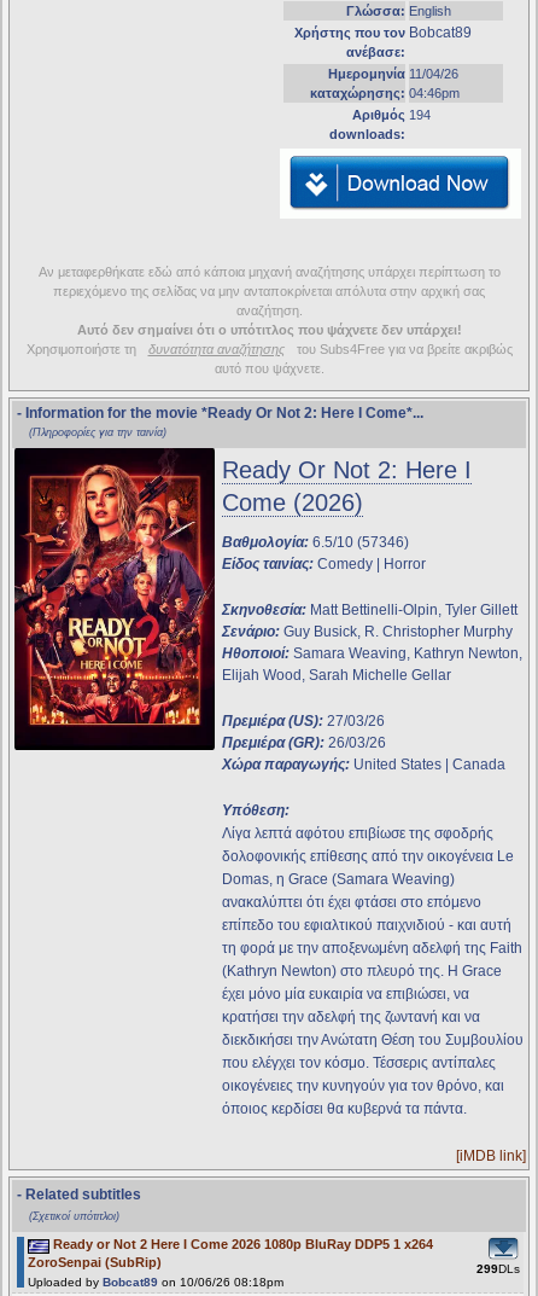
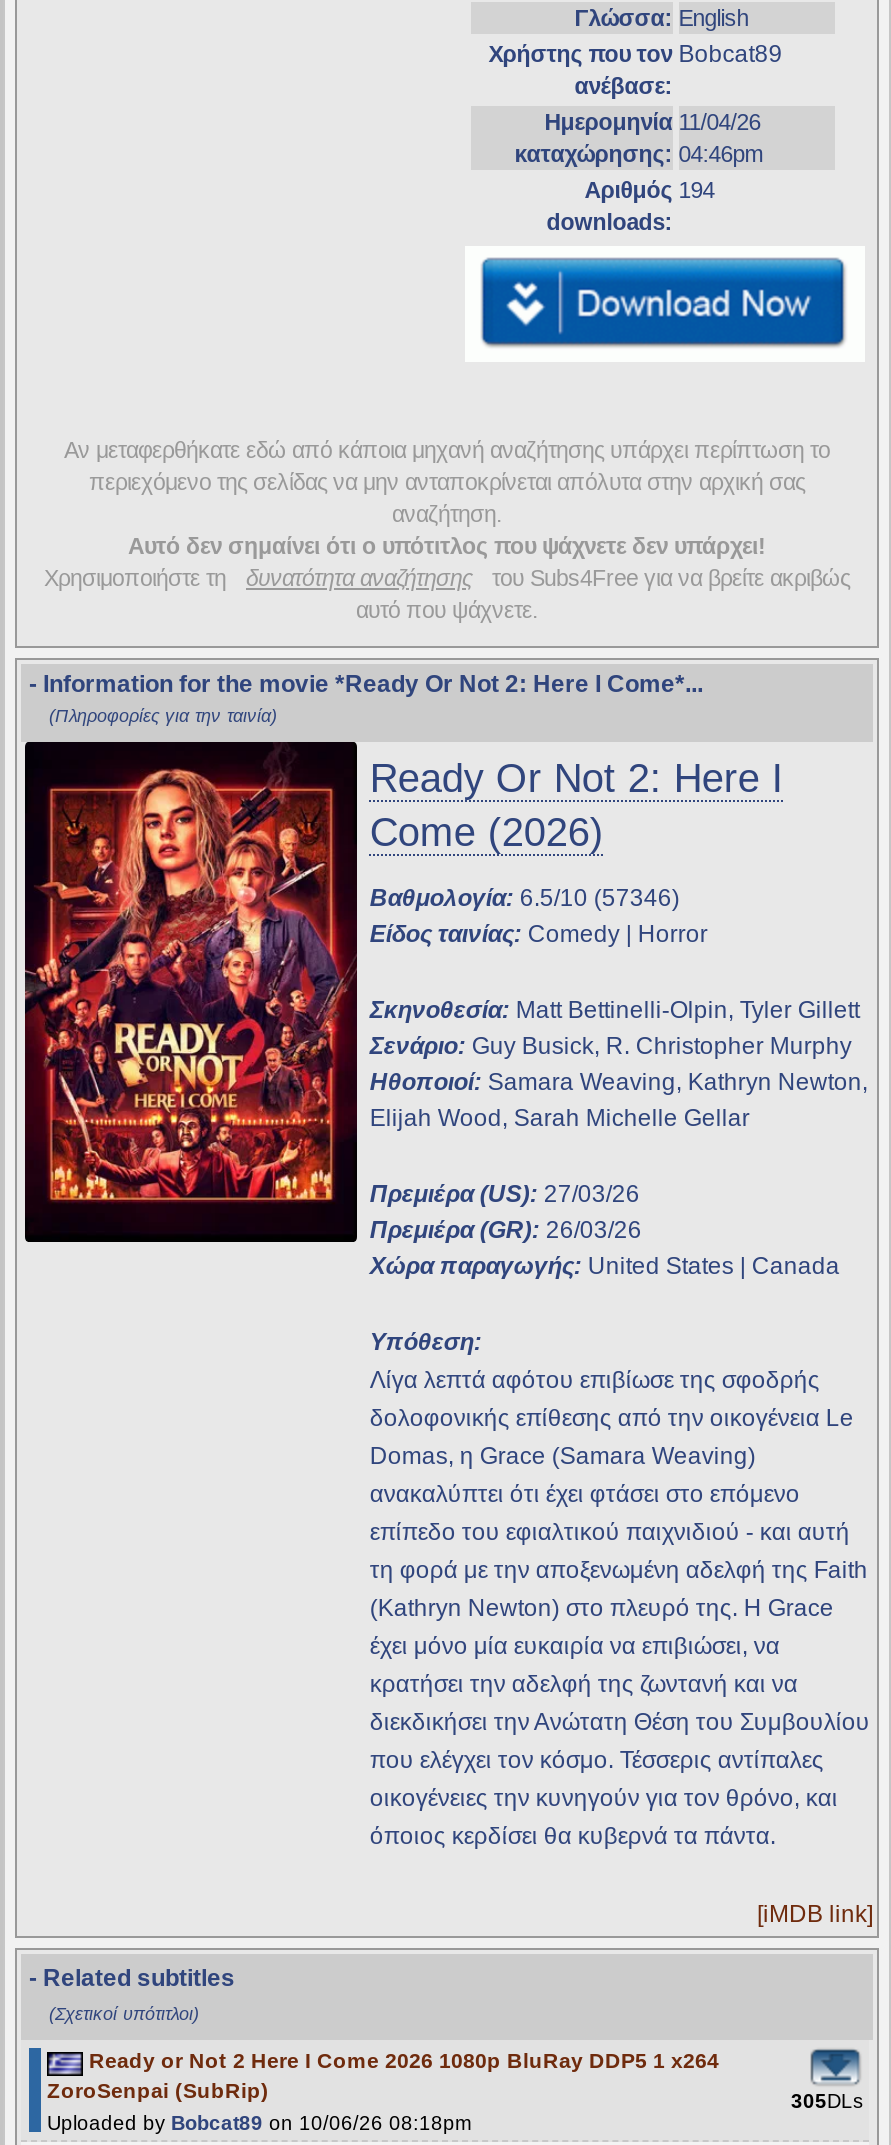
[476,1263,520,1276] 299DLs -> [791,2091,863,2113] 305DLs

